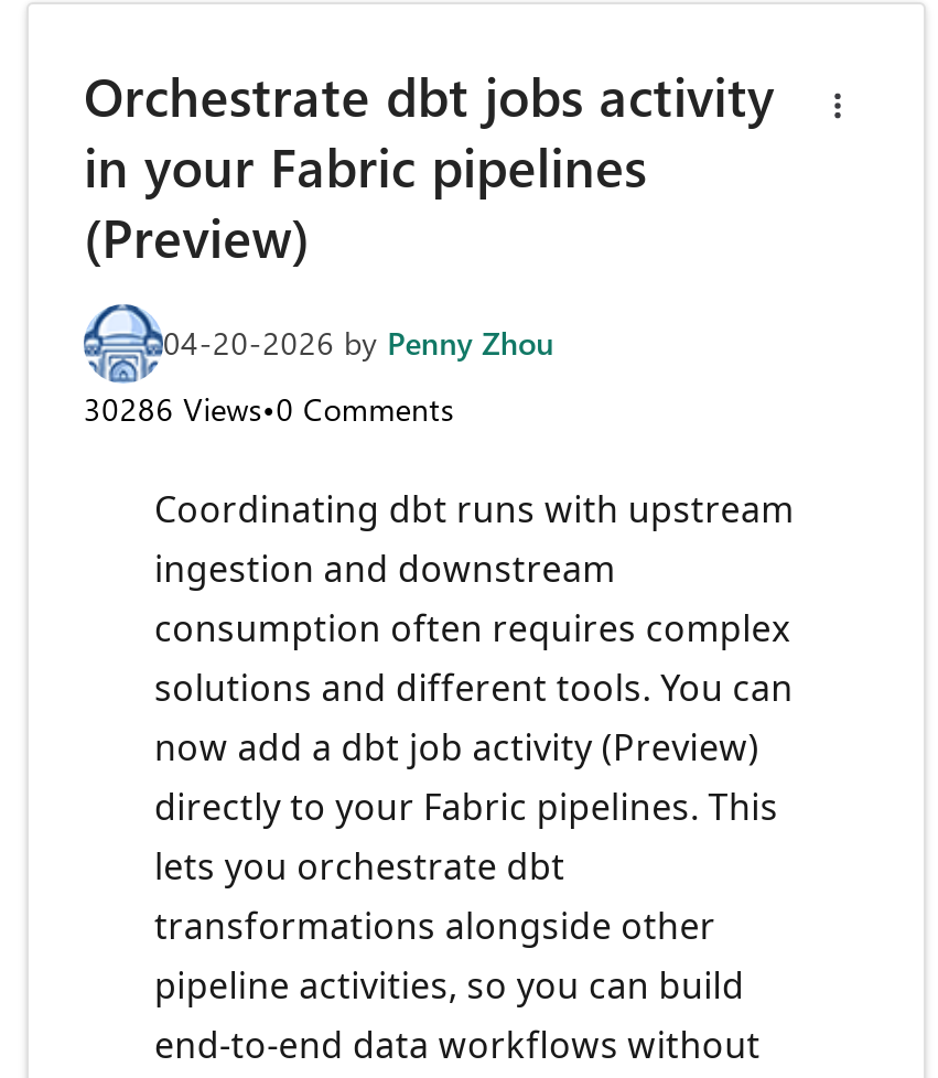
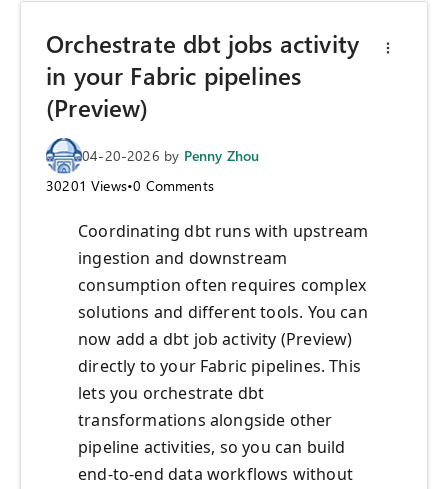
[84,389,454,431] 30286 Views•0 Comments -> [46,176,214,195] 30201 Views•0 Comments

